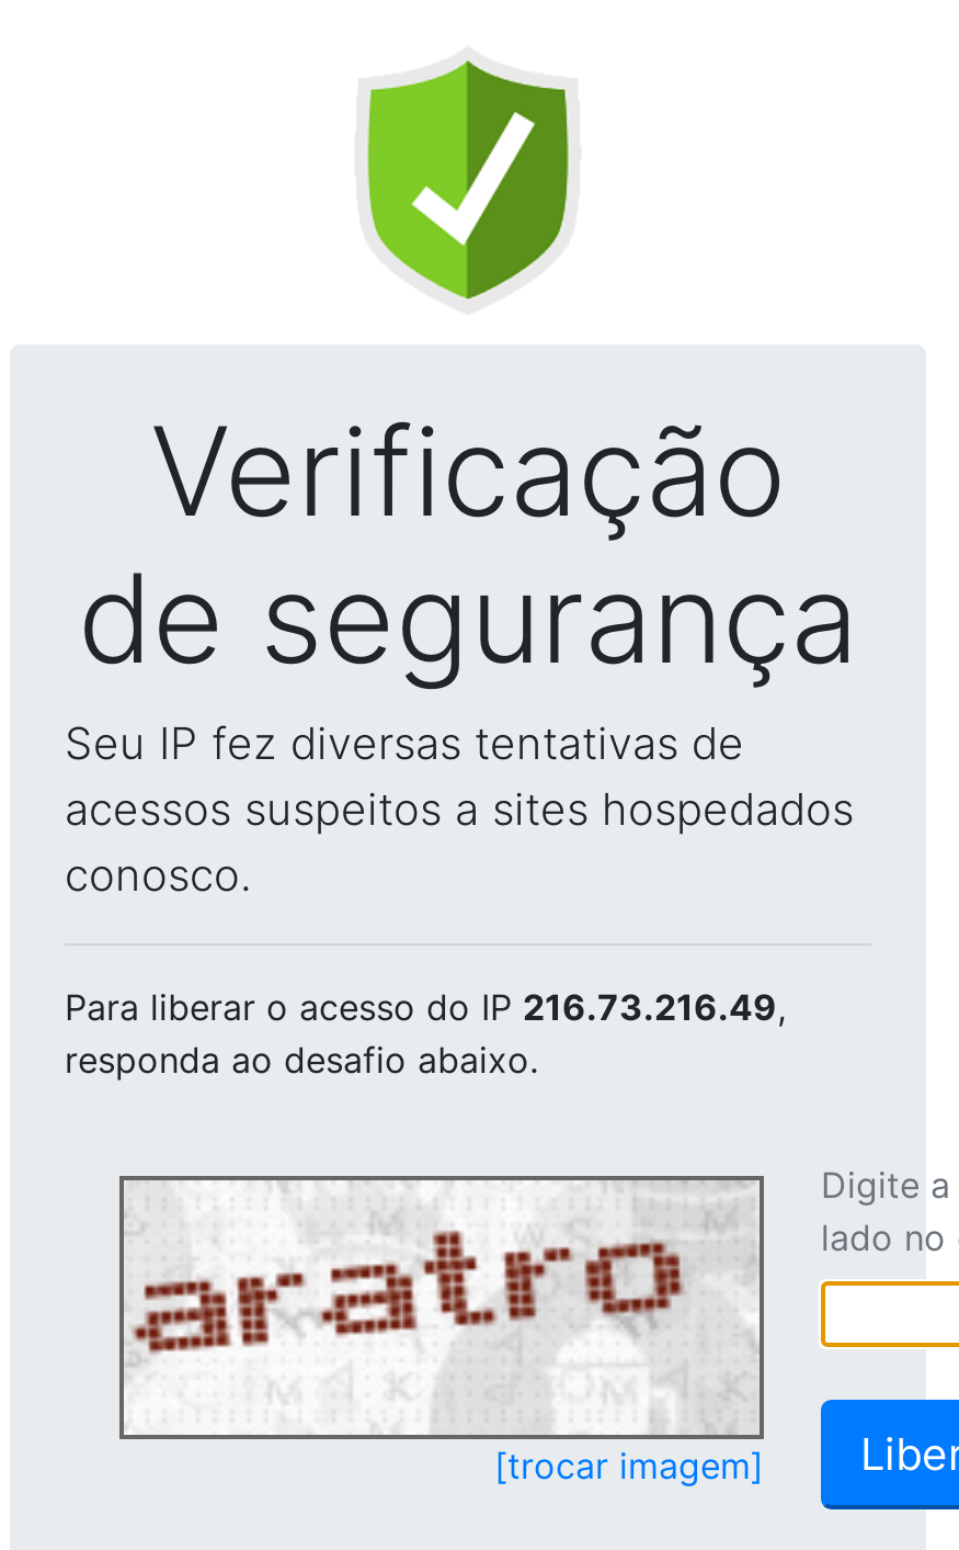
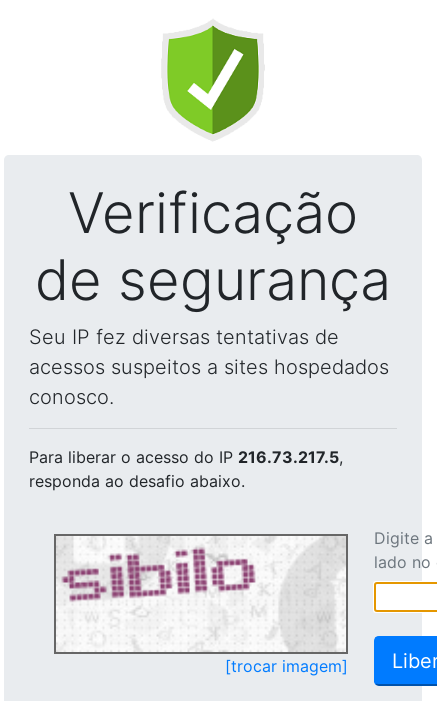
[65,985,786,1029] Para liberar o acesso do IP 216.73.216.49, -> [29,447,343,467] Para liberar o acesso do IP 216.73.217.5,
[130,1185,687,1428] [image] -> [58,538,316,650] [image]

